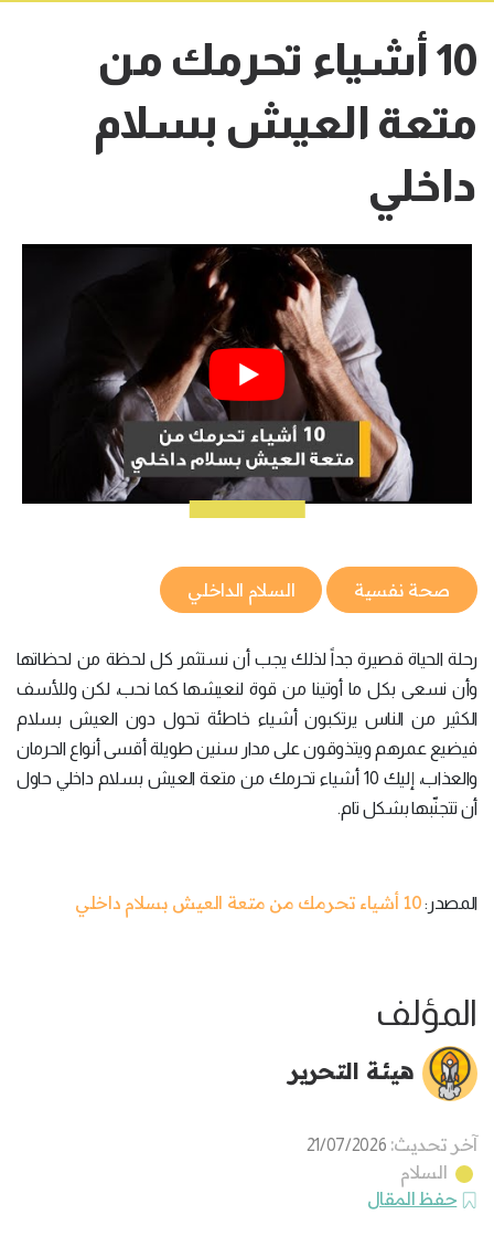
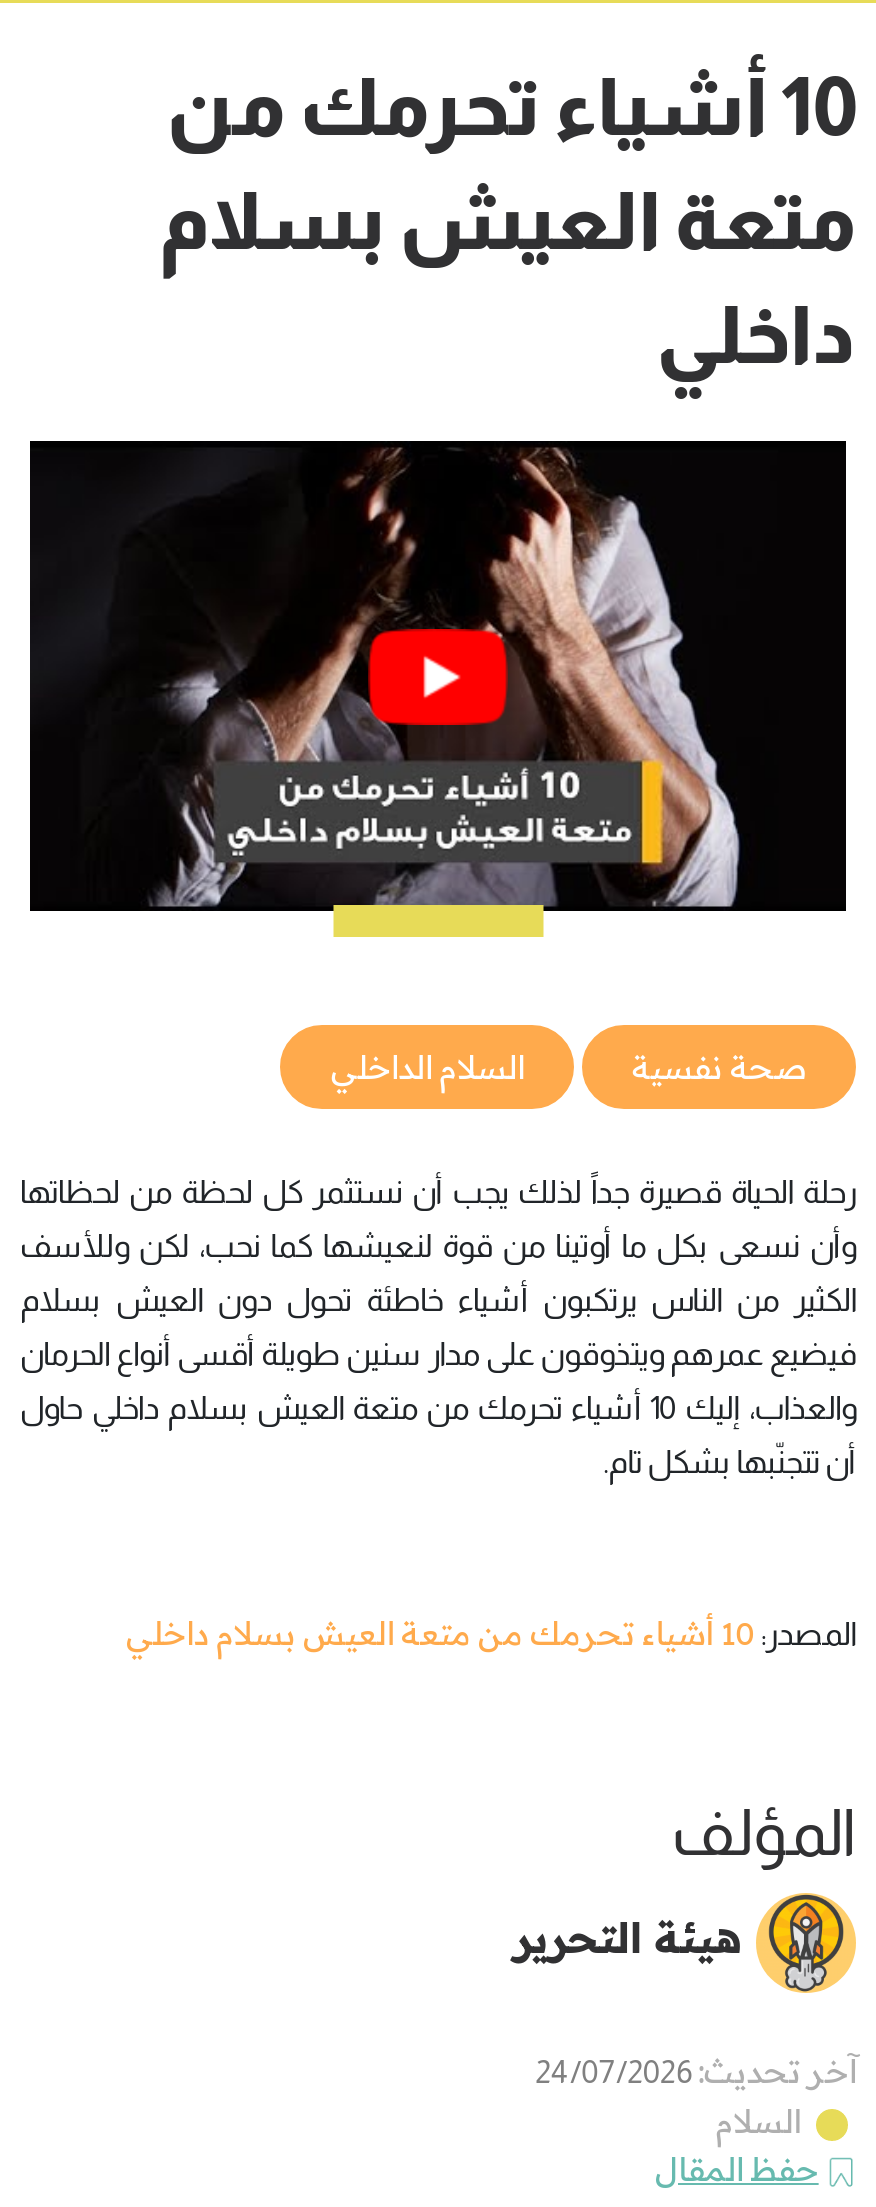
[306,1133,477,1155] آخر تحديث: 21/07/2026 -> [535,2051,856,2091] آخر تحديث: 24/07/2026

